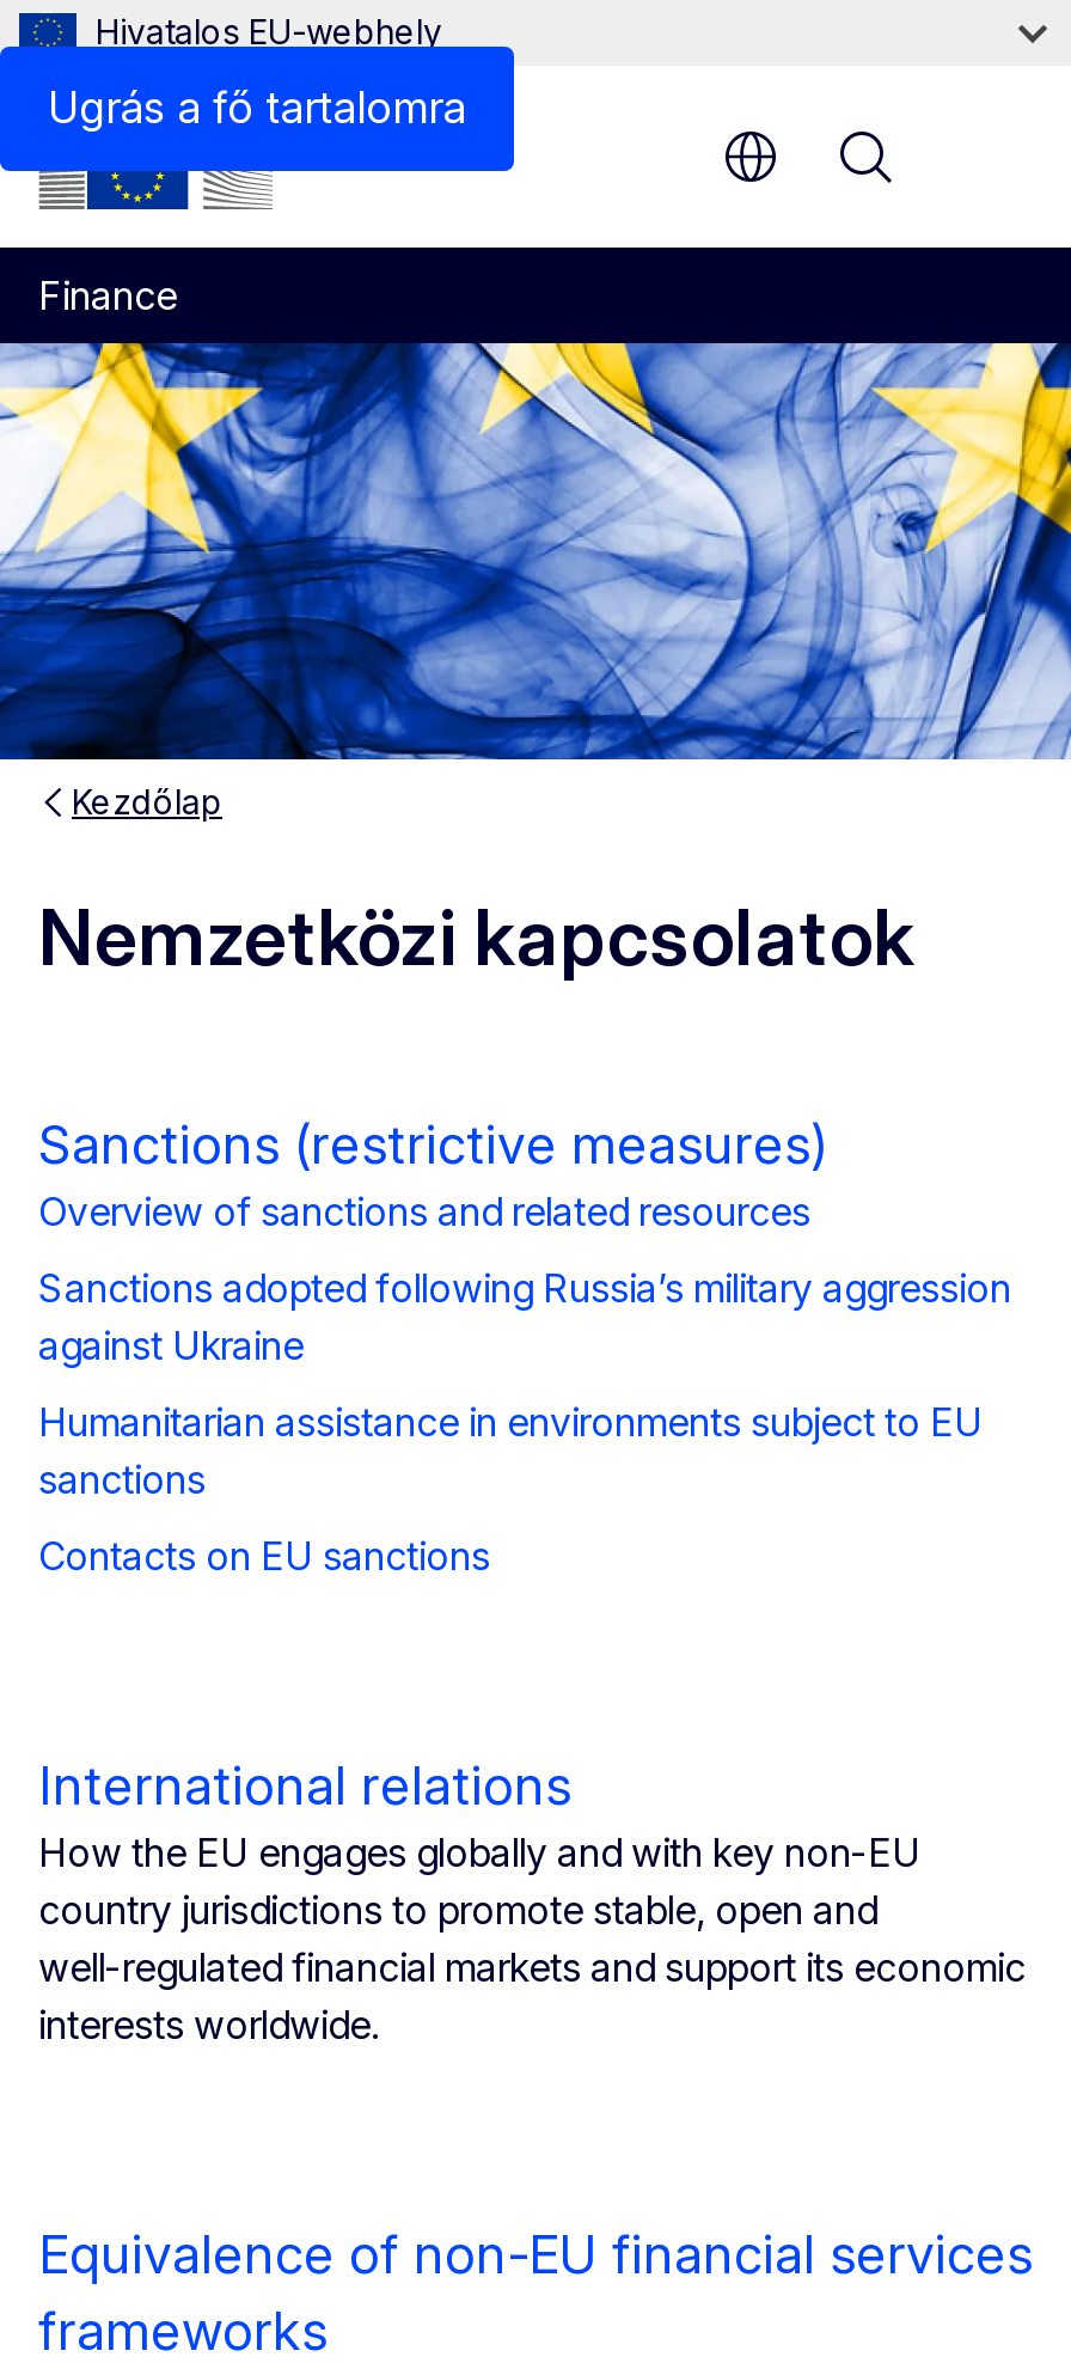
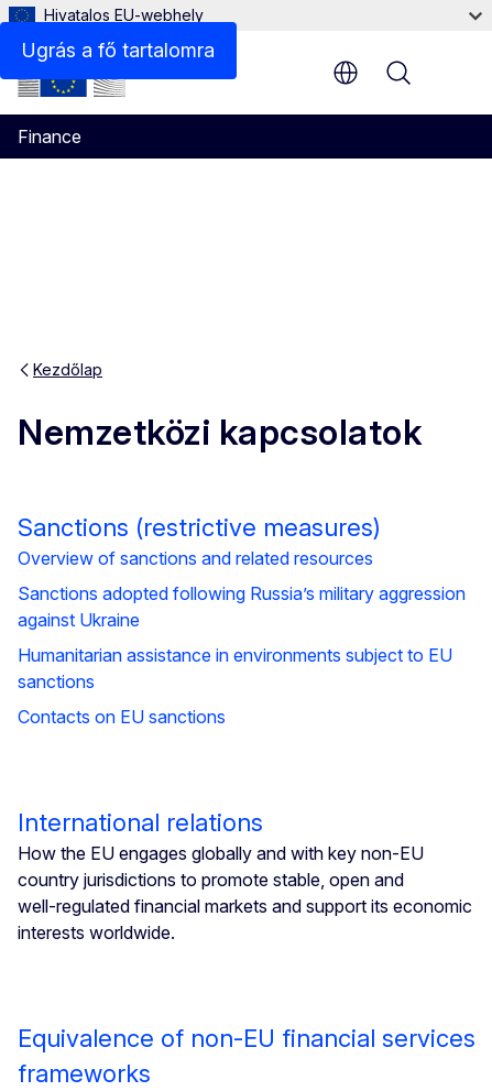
[7,341,1064,762] [image] -> none

